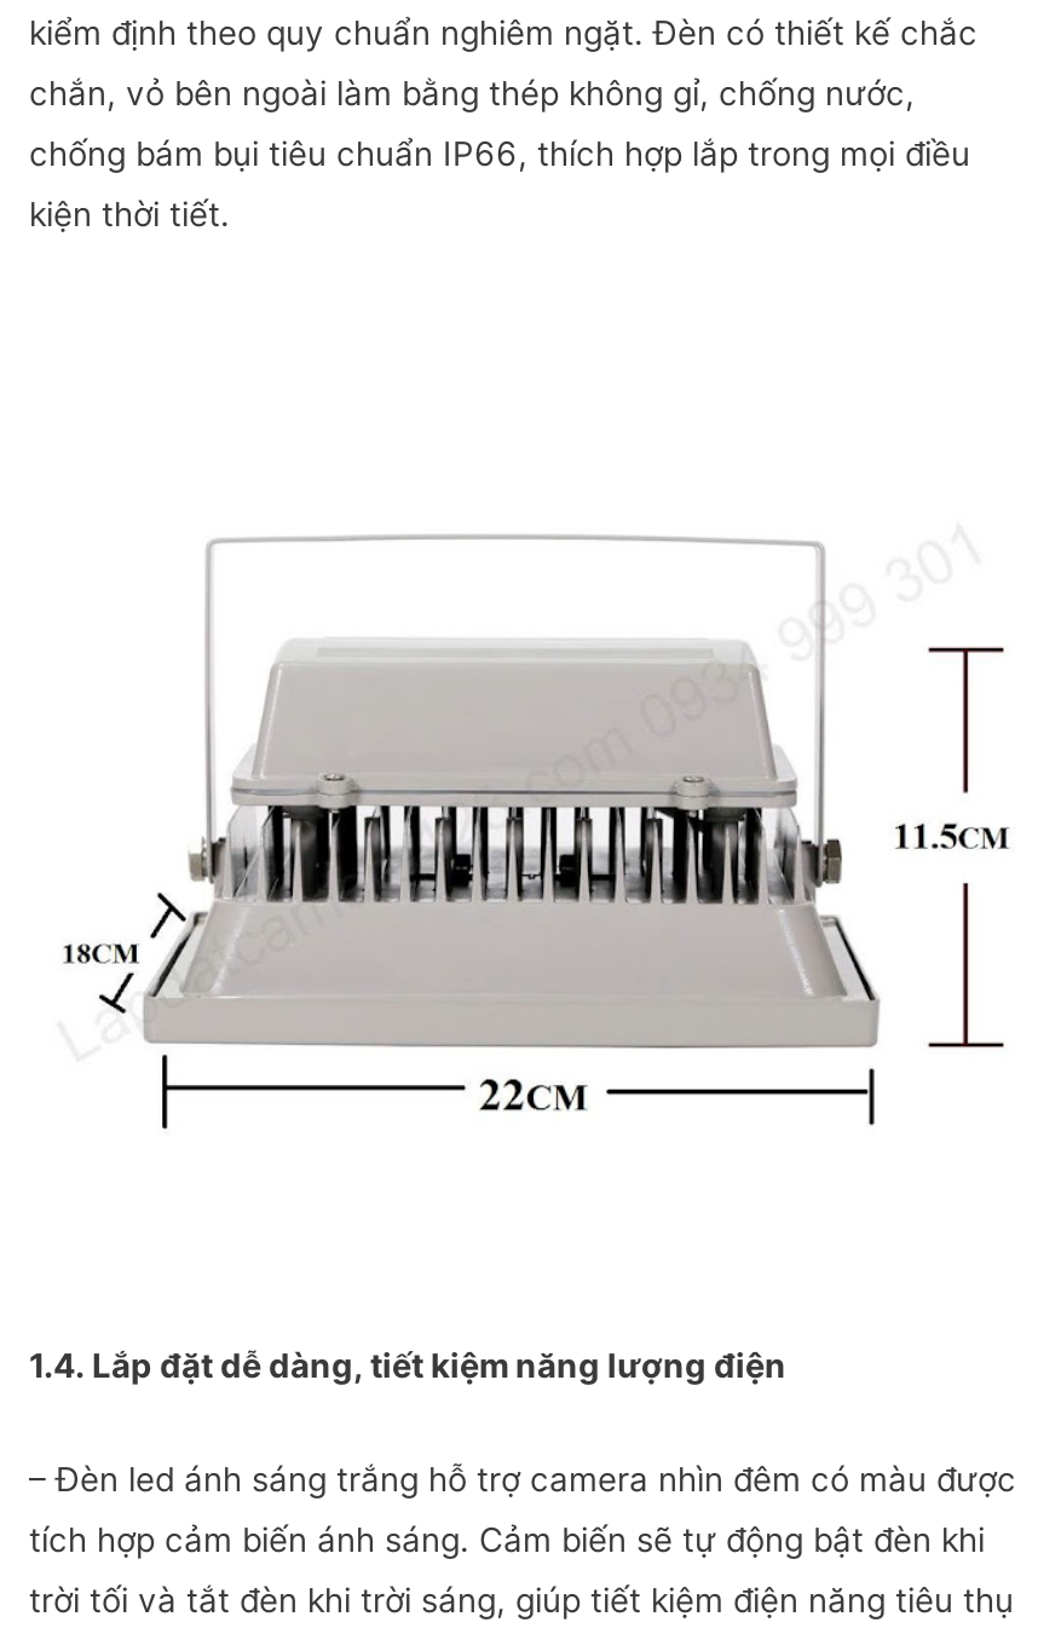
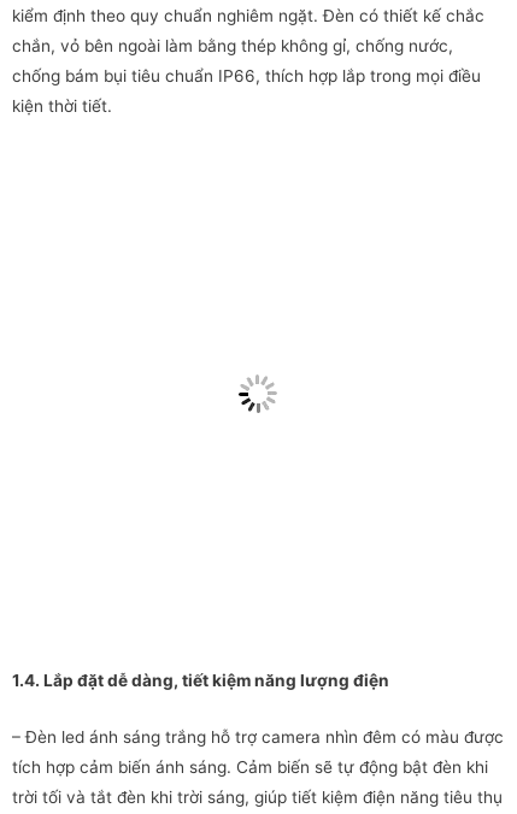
[63,535,1009,1132] [image] -> none

